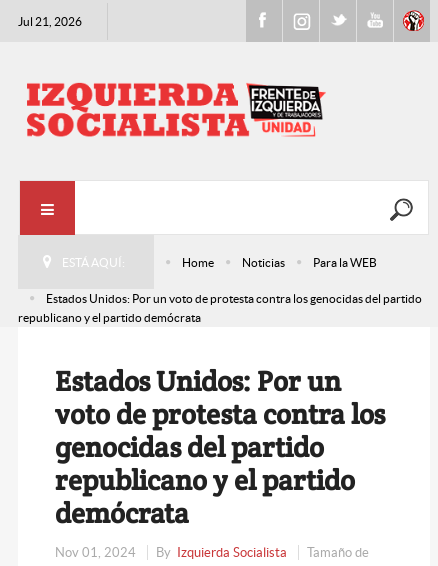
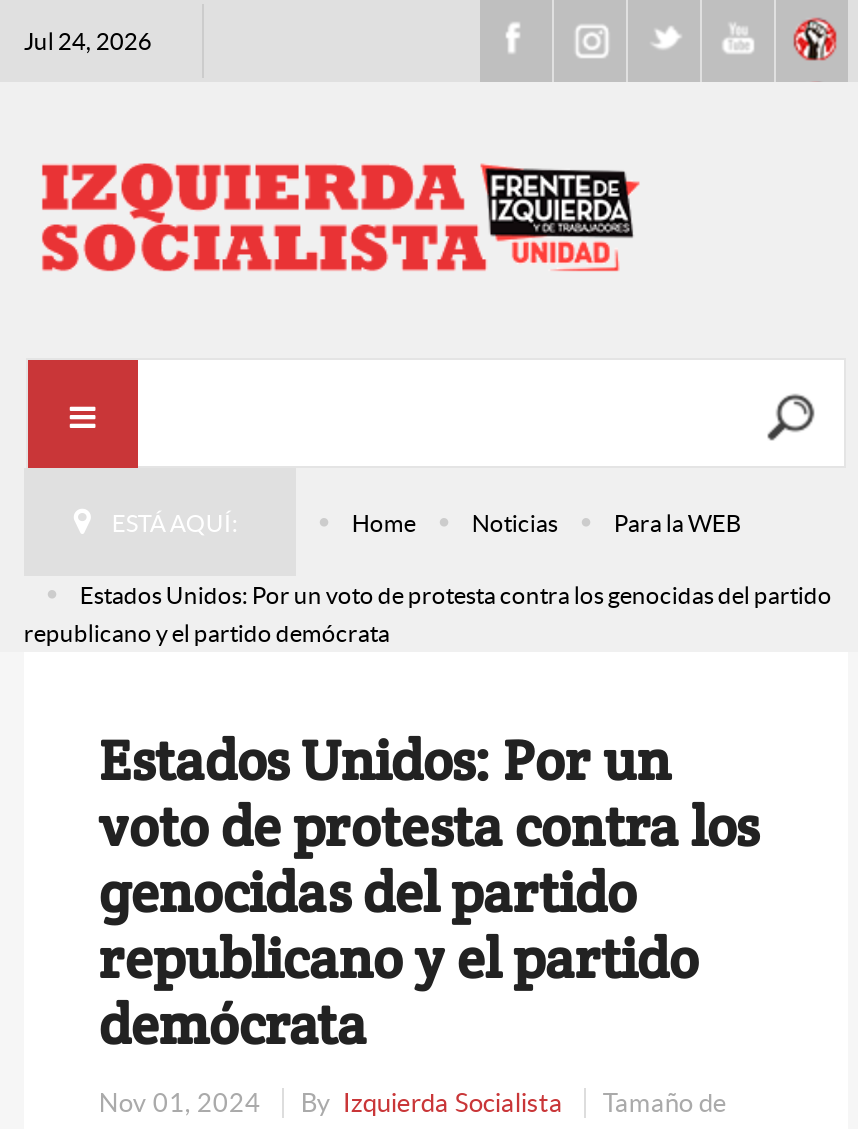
[18,15,82,28] Jul 21, 2026 -> [24,28,152,54] Jul 24, 2026

